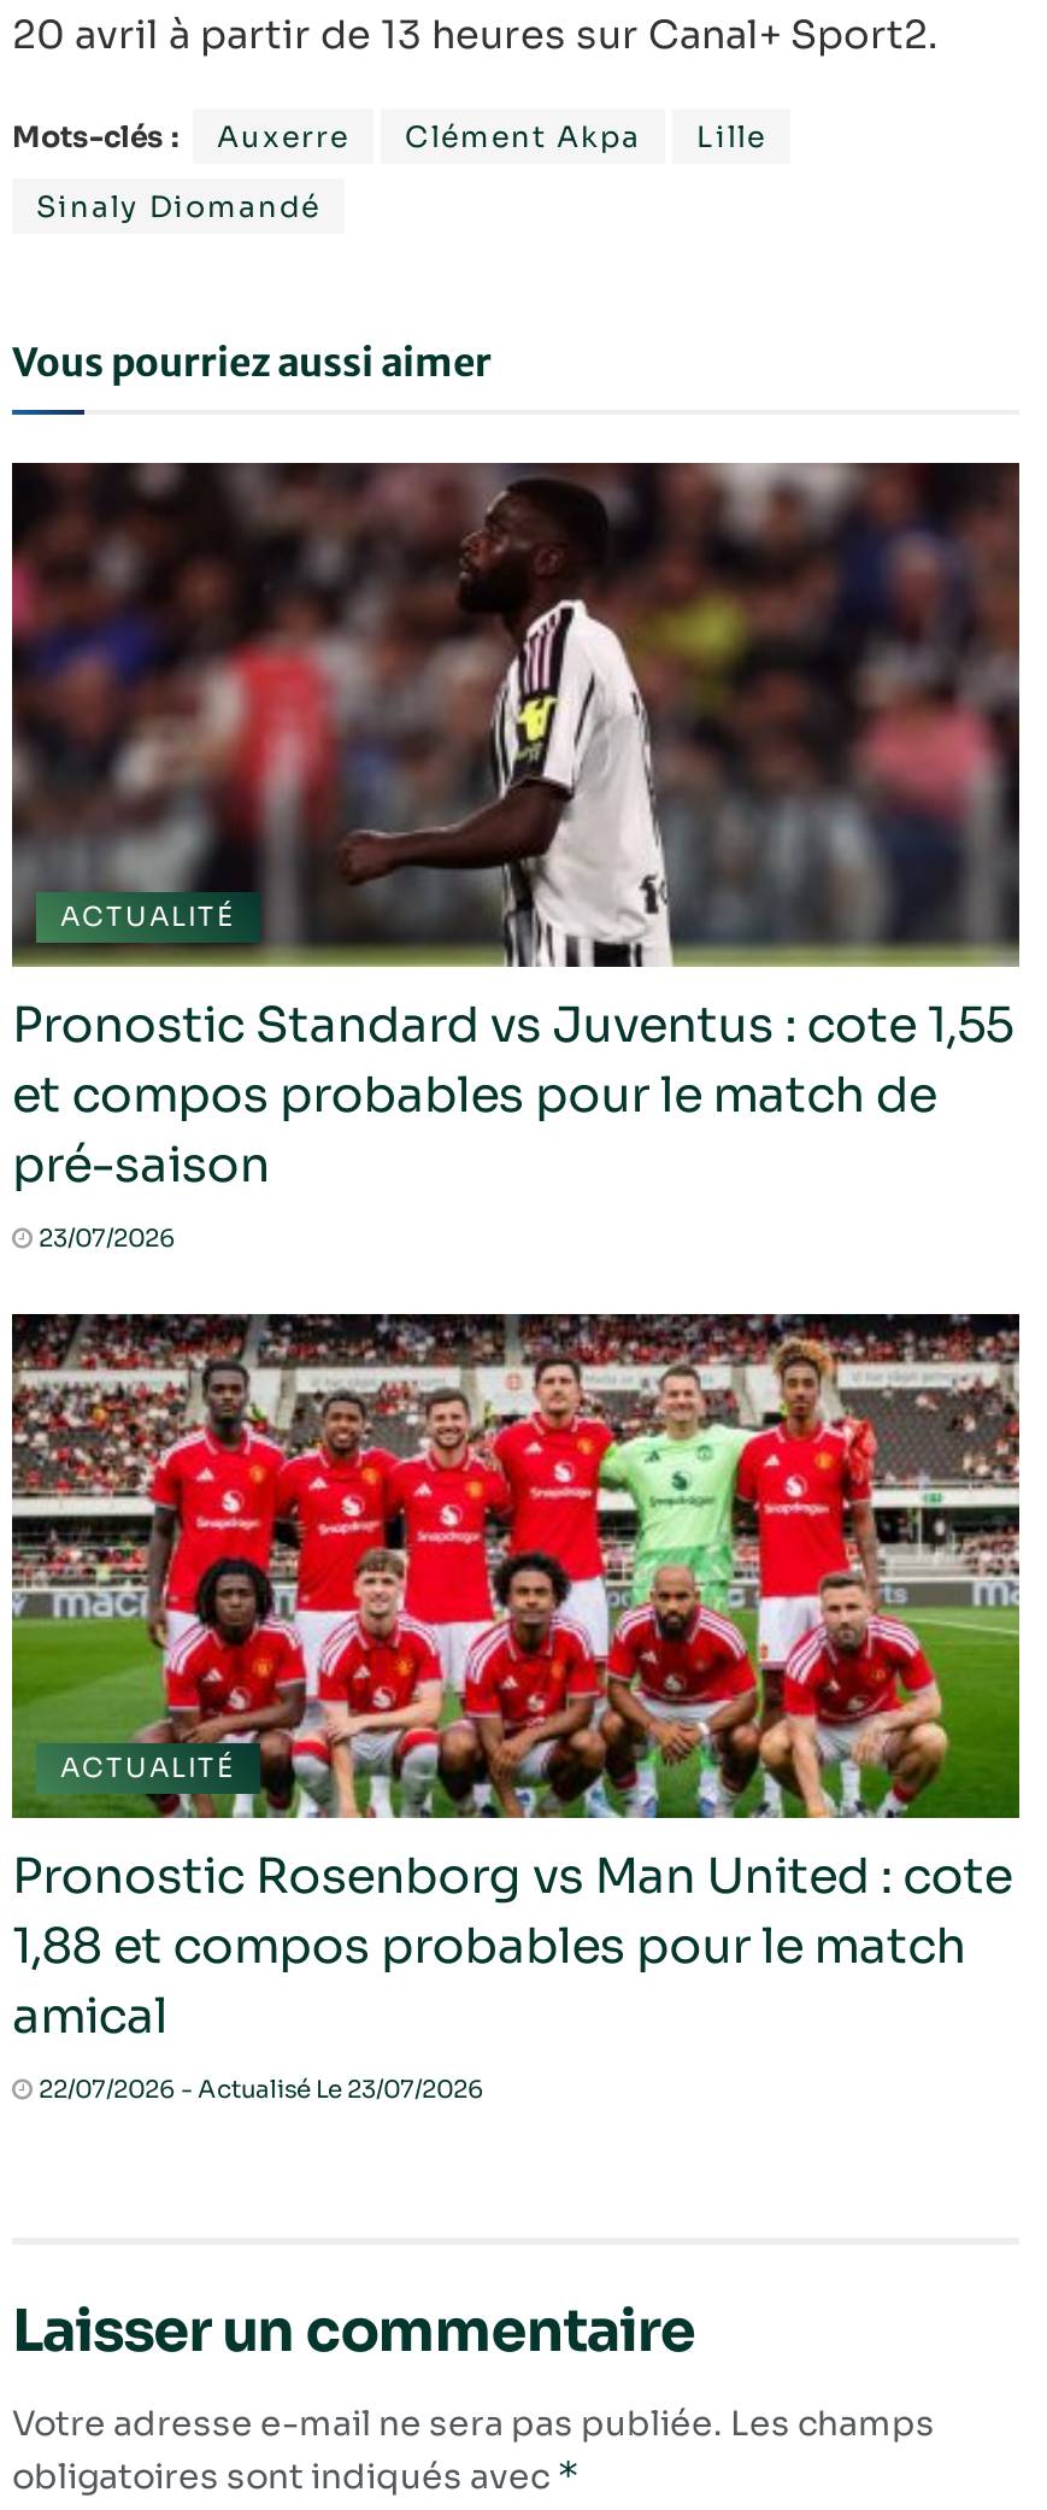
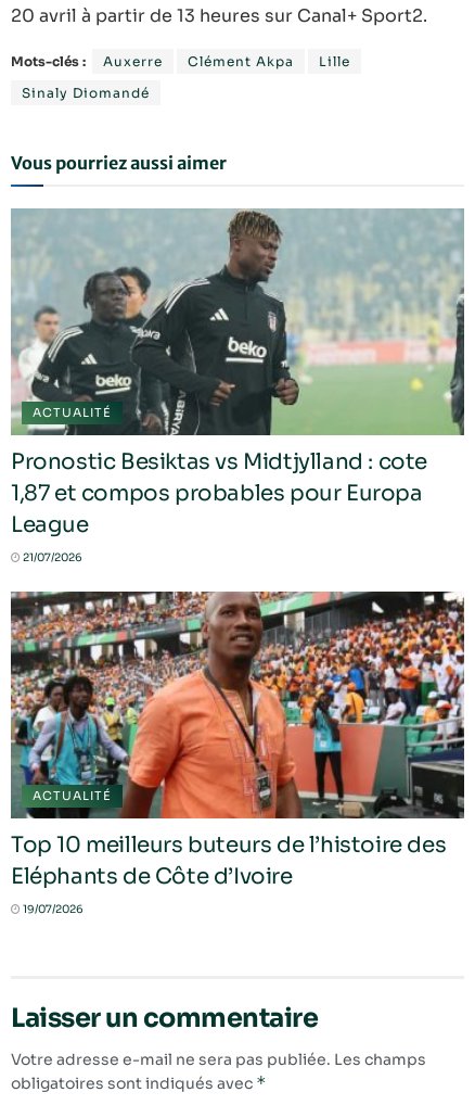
[10,463,1019,1253] [image] | Pronostic Standard vs Juventus : cote 1,55 | et compos probables pour le match de | pré-saison | 23/07/2026 -> [11,208,464,564] [image] | Pronostic Besiktas vs Midtjylland : cote | 1,87 et compos probables pour Europa | League | 21/07/2026
[10,1312,1022,2104] [image] | Pronostic Rosenborg vs Man United : cote | 1,88 et compos probables pour le match | amical | 22/07/2026 - Actualisé Le 23/07/2026 -> [10,590,465,916] [image] | Top 10 meilleurs buteurs de l’histoire des | Eléphants de Côte d’Ivoire | 19/07/2026

